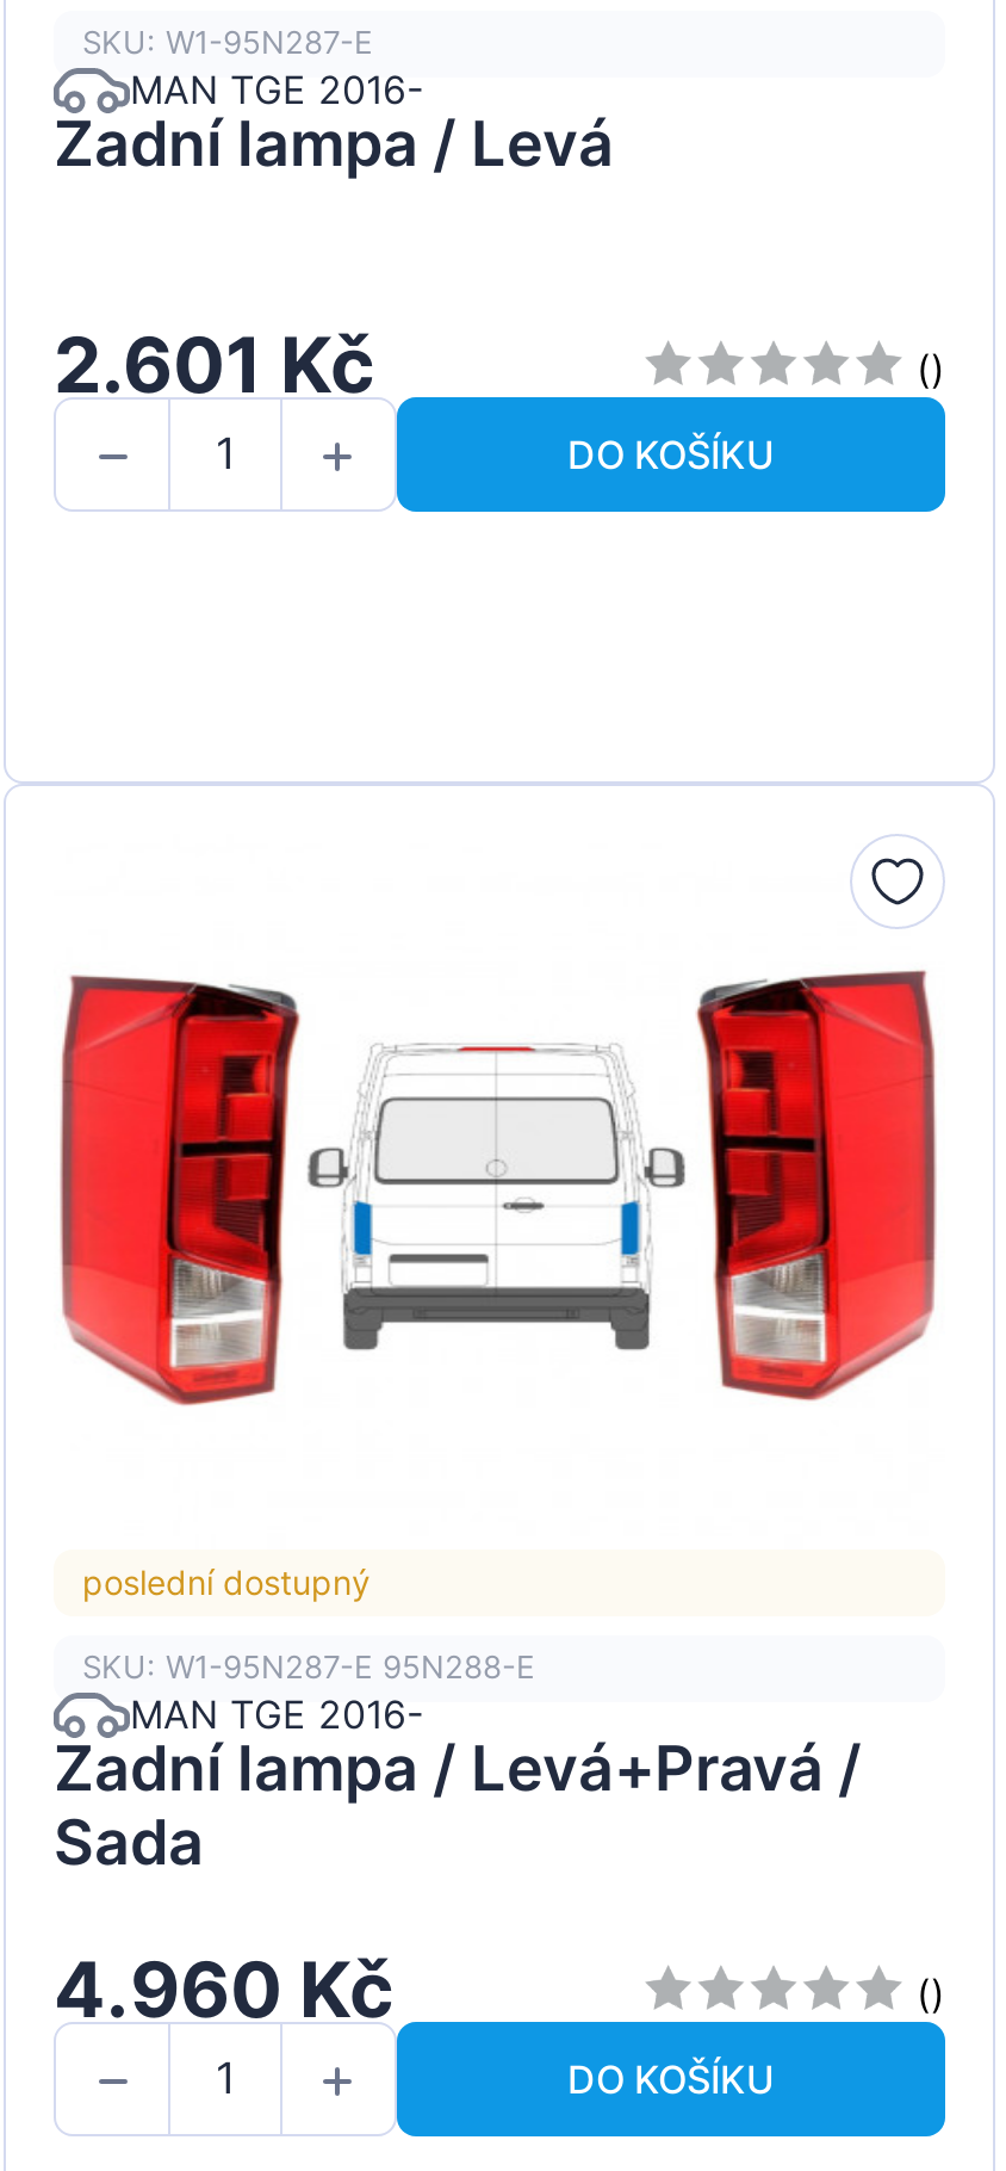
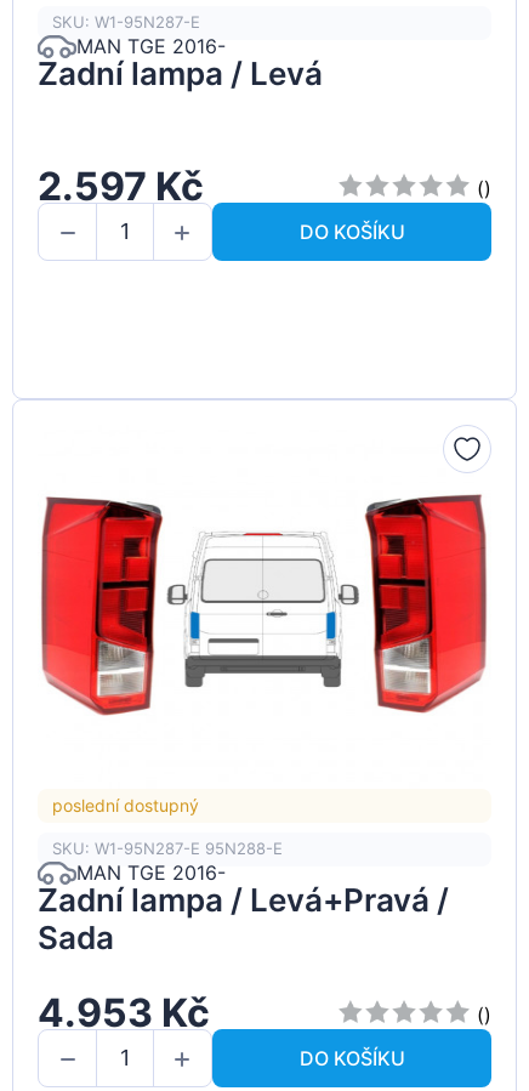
[54,319,375,412] 2.601 Kč -> [38,163,204,210] 2.597 Kč
[54,1944,395,2037] 4.960 Kč -> [38,989,210,1037] 4.953 Kč

